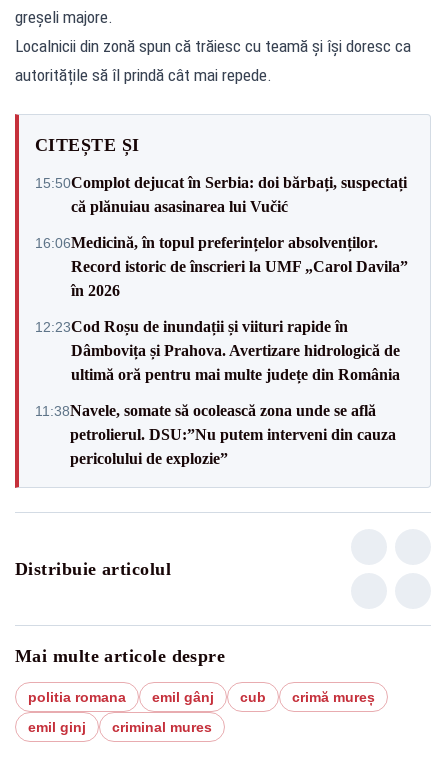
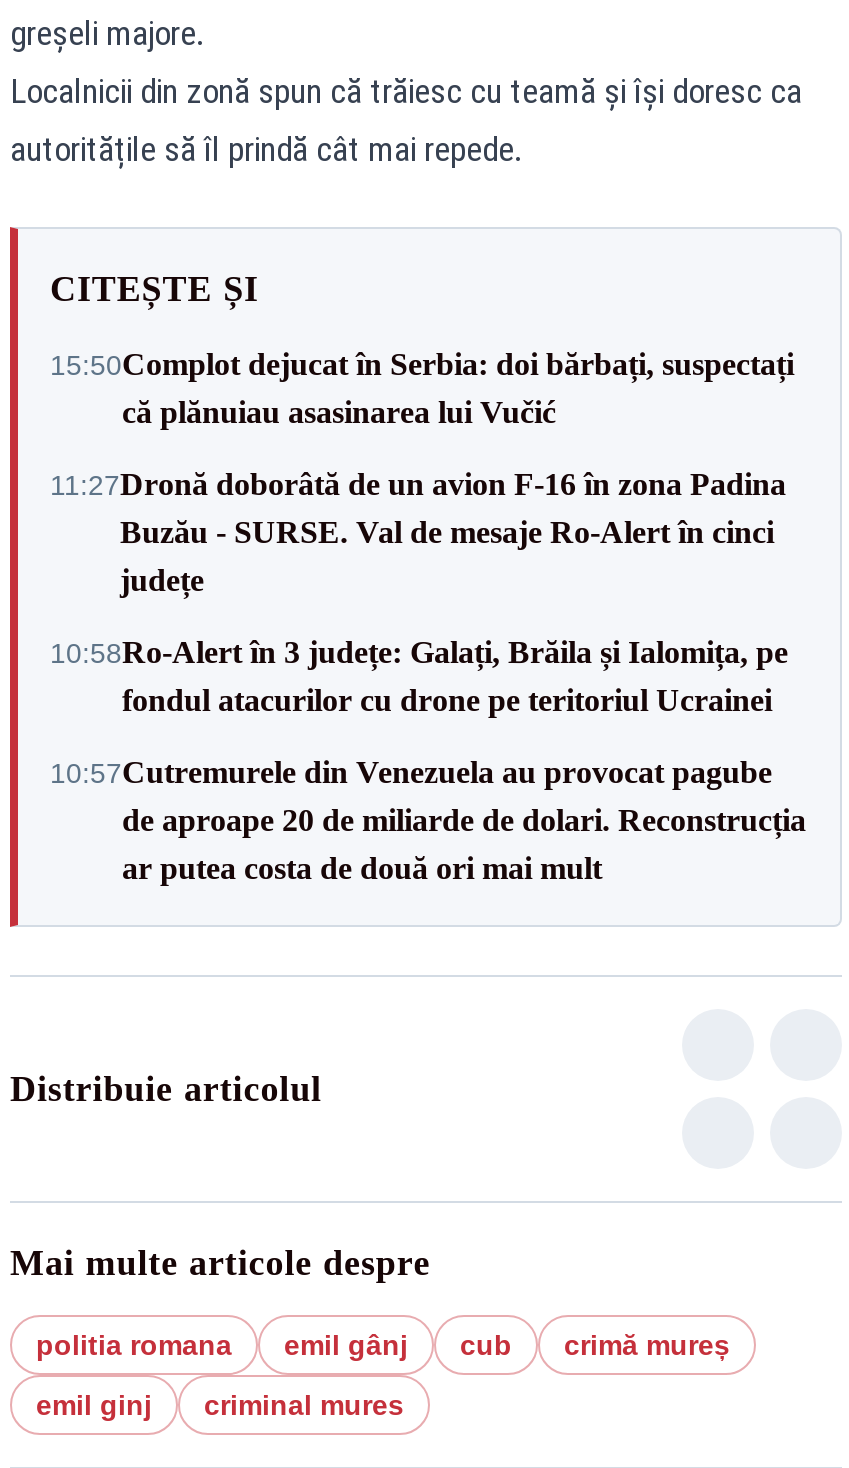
[35,233,408,298] 16:06Medicină, în topul preferințelor absolvenților. | Record istoric de înscrieri la UMF „Carol Davila” | în 2026 -> [50,467,786,597] 11:27Dronă doborâtă de un avion F‑16 în zona Padina | Buzău - SURSE. Val de mesaje Ro‑Alert în cinci | județe
[35,317,400,382] 12:23Cod Roșu de inundații și viituri rapide în | Dâmbovița și Prahova. Avertizare hidrologică de | ultimă oră pentru mai multe județe din România -> [50,635,788,717] 10:58Ro‑Alert în 3 județe: Galați, Brăila și Ialomița, pe | fondul atacurilor cu drone pe teritoriul Ucrainei
[35,401,396,466] 11:38Navele, somate să ocolească zona unde se află | petrolierul. DSU:”Nu putem interveni din cauza | pericolului de explozie” -> [50,755,806,885] 10:57Cutremurele din Venezuela au provocat pagube | de aproape 20 de miliarde de dolari. Reconstrucția | ar putea costa de două ori mai mult

